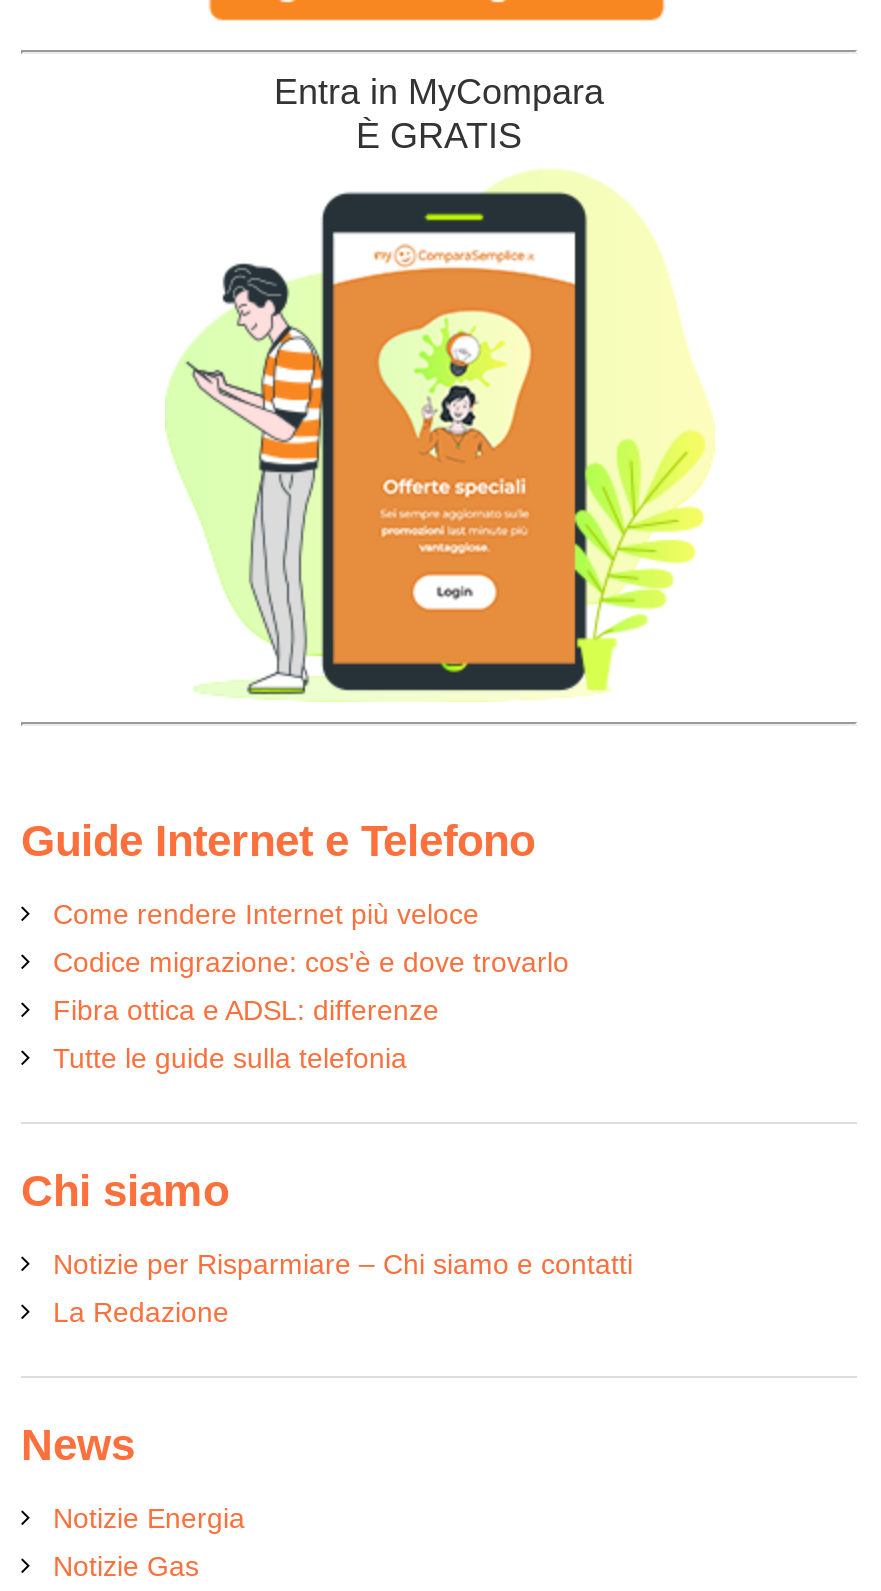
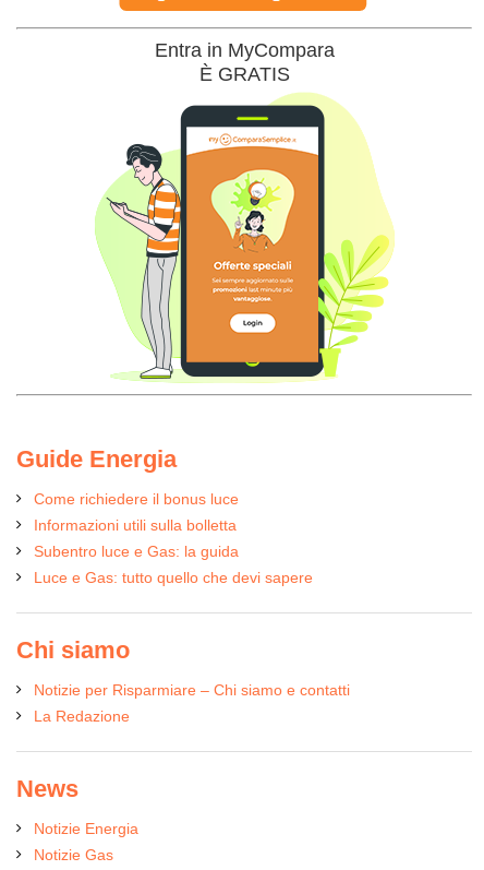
[21,816,535,866] Guide Internet e Telefono -> [16,445,177,473] Guide Energia
[53,898,479,930] Come rendere Internet più veloce -> [34,490,239,508] Come richiedere il bonus luce
[53,946,569,978] Codice migrazione: cos'è e dove trovarlo -> [34,516,237,534] Informazioni utili sulla bolletta
[53,994,439,1026] Fibra ottica e ADSL: differenze -> [34,543,239,560] Subentro luce e Gas: la guida
[53,1042,407,1074] Tutte le guide sulla telefonia -> [34,569,313,586] Luce e Gas: tutto quello che devi sapere

